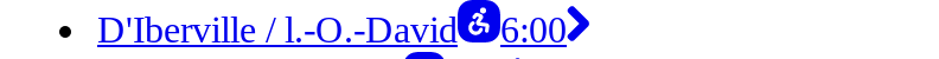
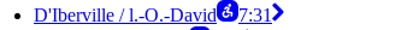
[500,10,567,50] 6:00 -> [238,5,272,25] 7:31

